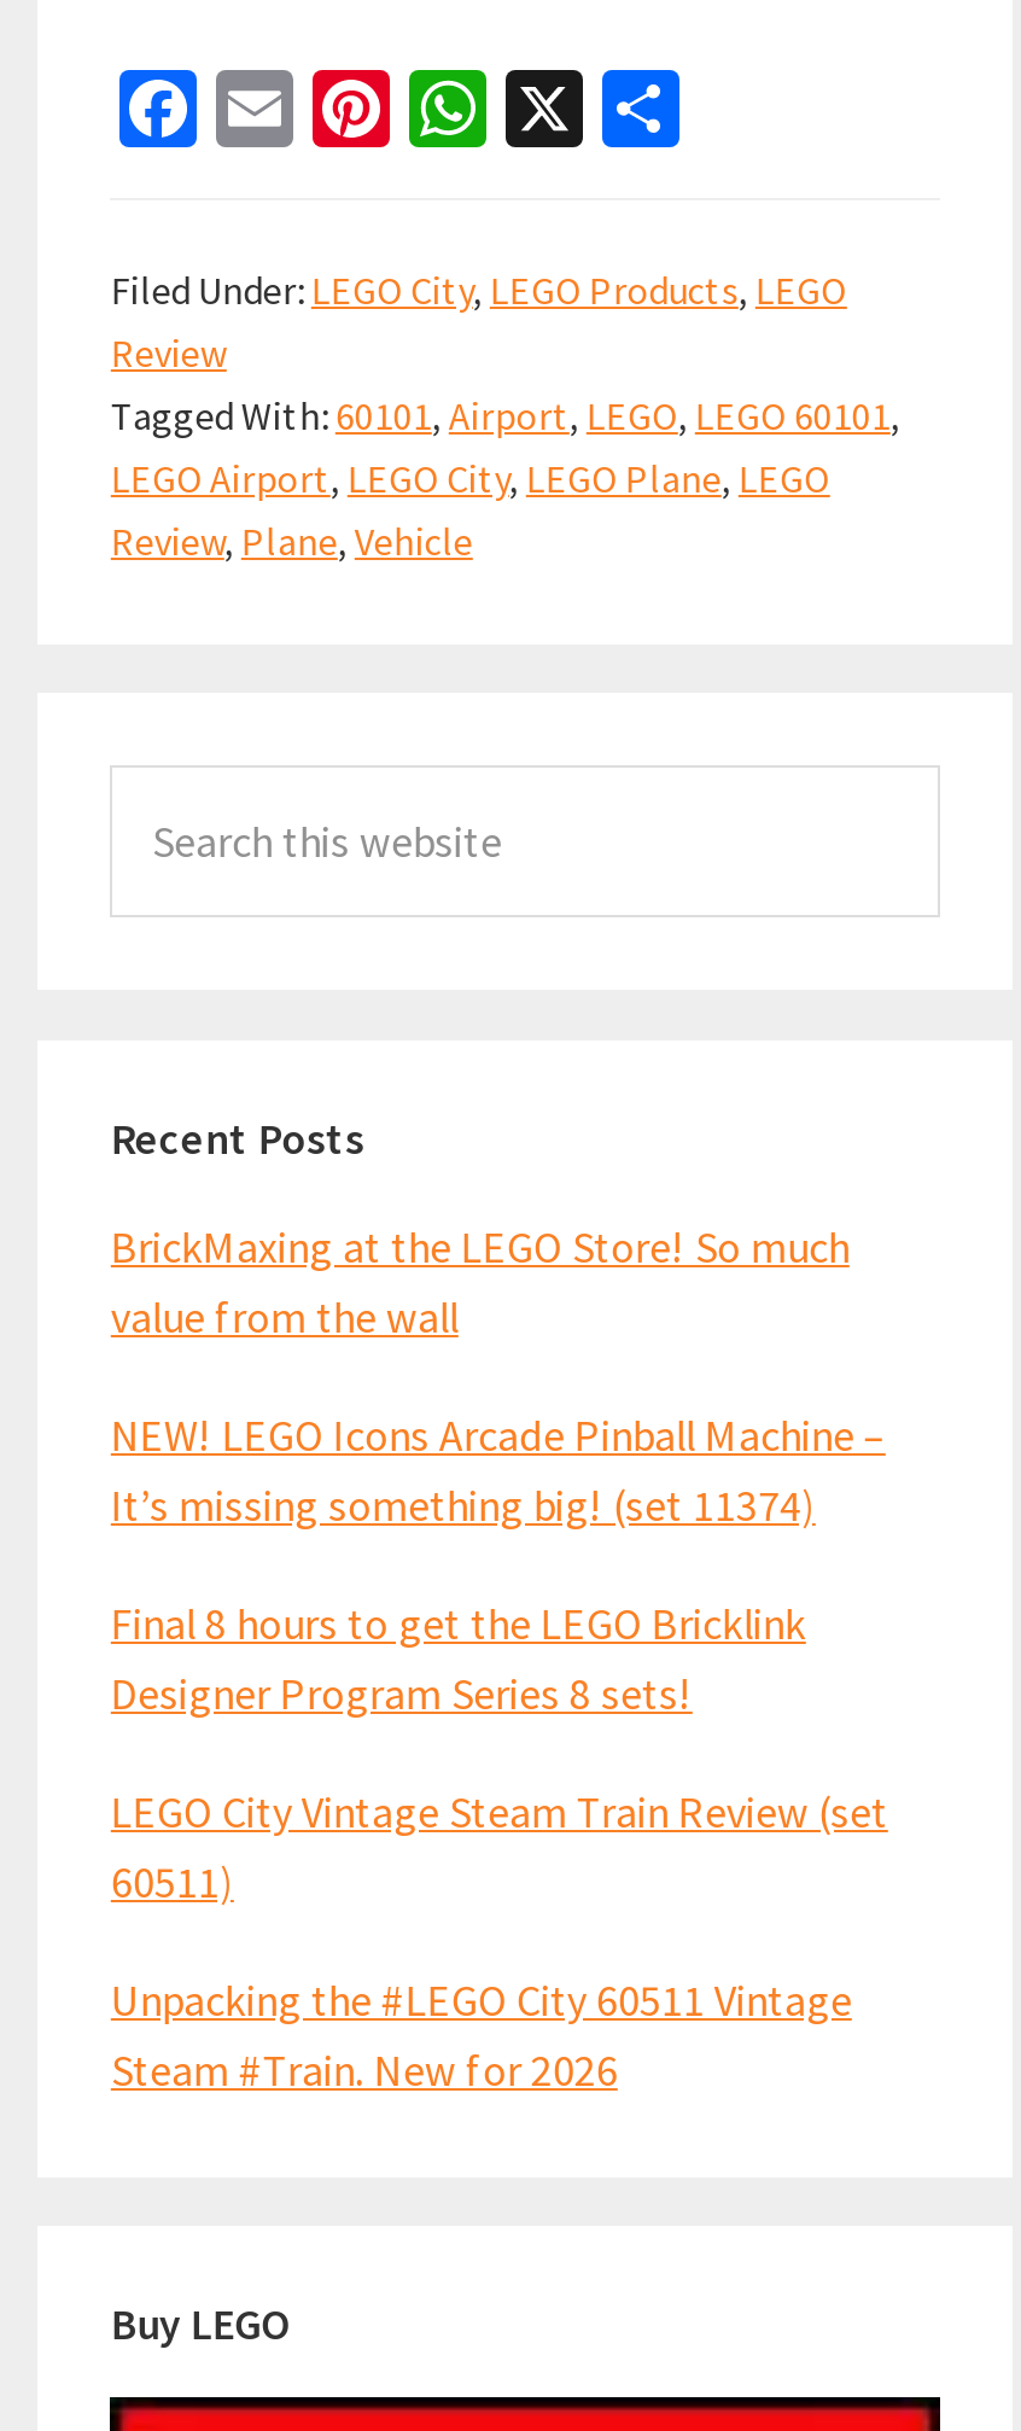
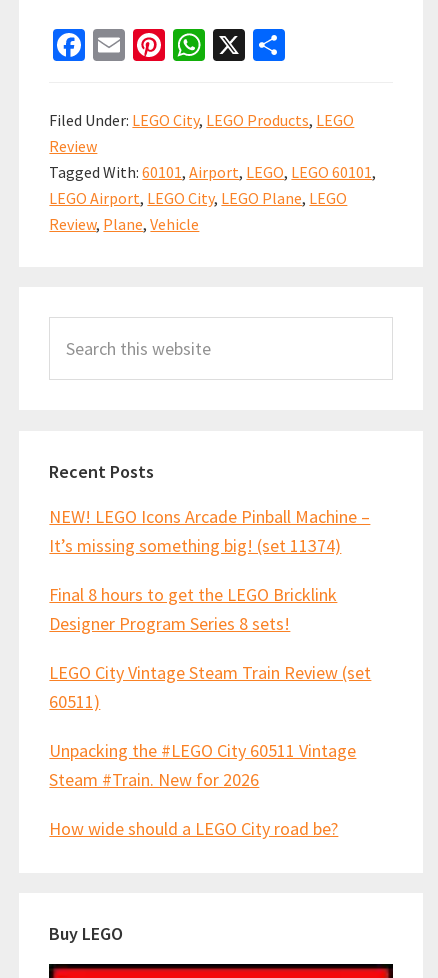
[111,1218,849,1343] BrickMaxing at the LEGO Store! So much | value from the wall -> none
moved [111,1406,888,2097] -> [49,504,371,790]: NEW! LEGO Icons Arcade Pinball Machine – | It’s missing something big! (set 11374) | Final 8 hours to get the LEGO Bricklink | Designer Program Series 8 sets! | LEGO City Vintage Steam Train Review (set | 60511) | Unpacking the #LEGO City 60511 Vintage | Steam #Train. New for 2026
none -> [49,816,338,839] How wide should a LEGO City road be?

